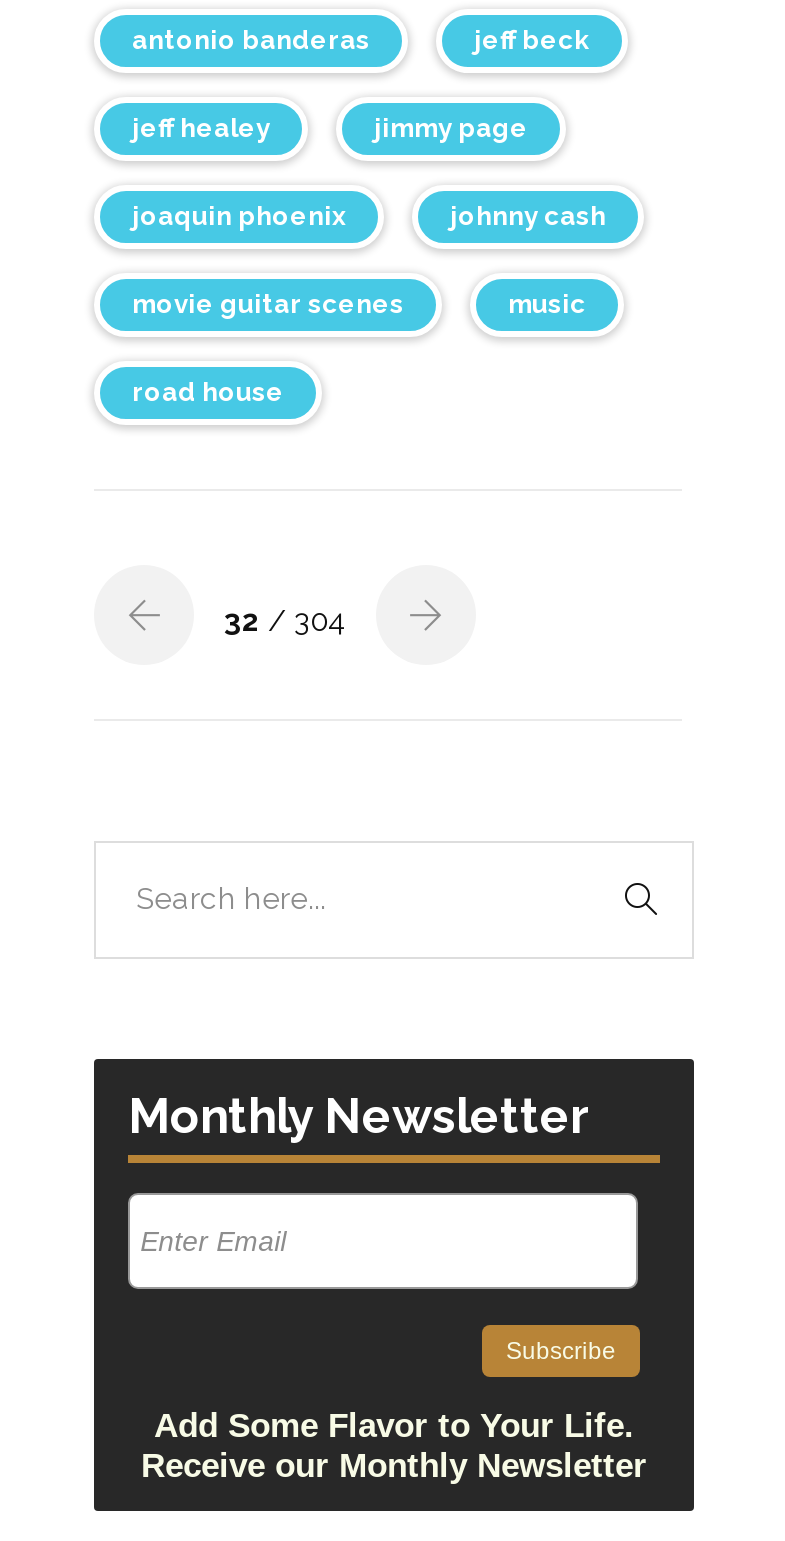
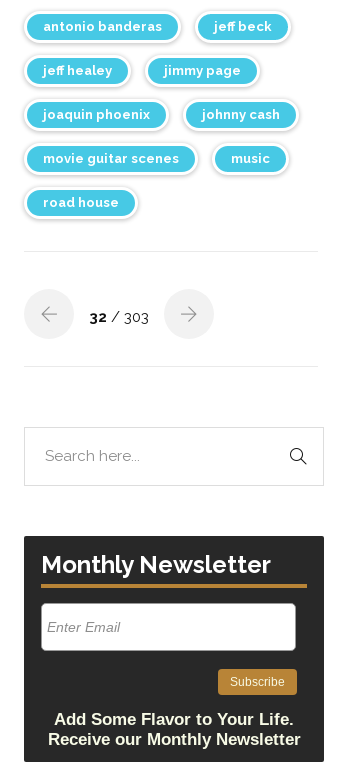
[224,603,346,639] 32 / 304 -> [89,308,149,326] 32 / 303

